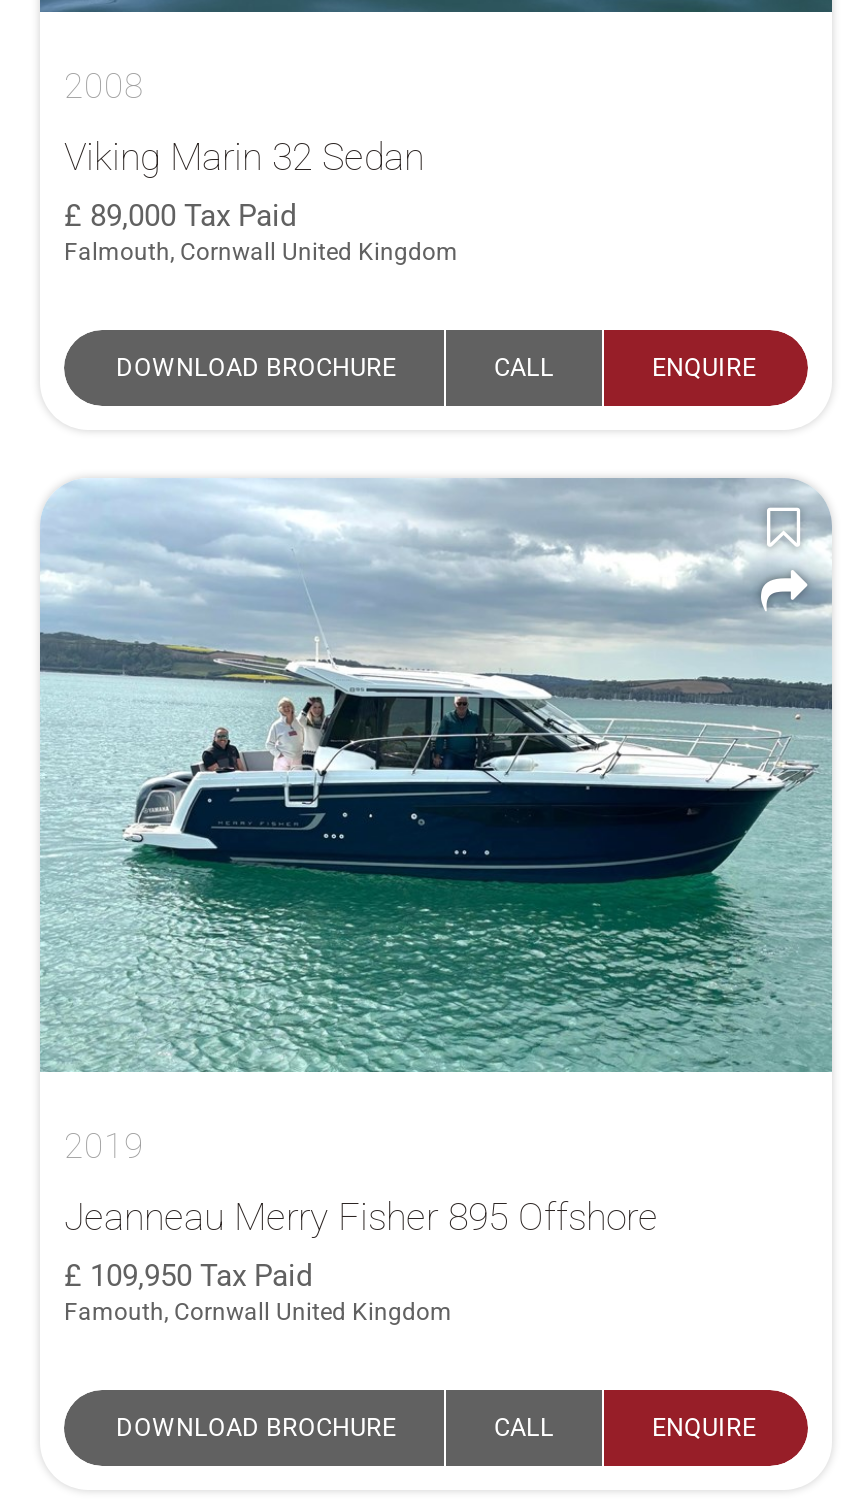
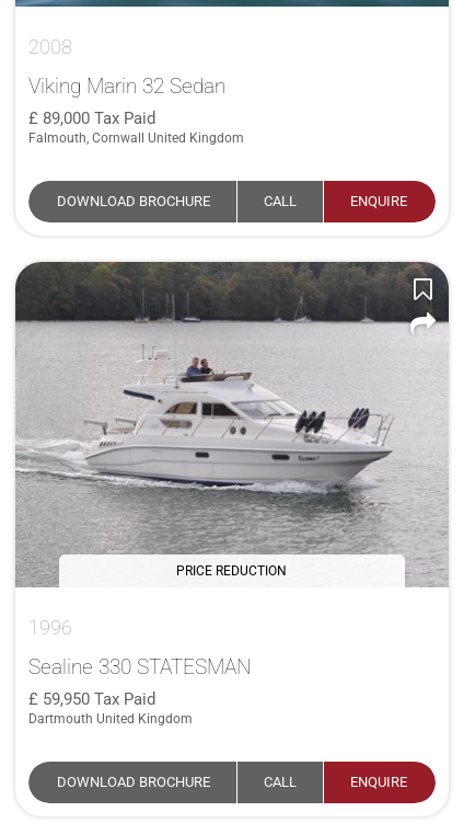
[40,478,834,1326] [image] | 2019 | Jeanneau Merry Fisher 895 Offshore | 109,950 Tax Paid | Famouth, Cornwall United Kingdom -> [14,261,450,727] [image] | PRICE REDUCTION | 1996 | Sealine 330 STATESMAN | 59,950 Tax Paid | Dartmouth United Kingdom

